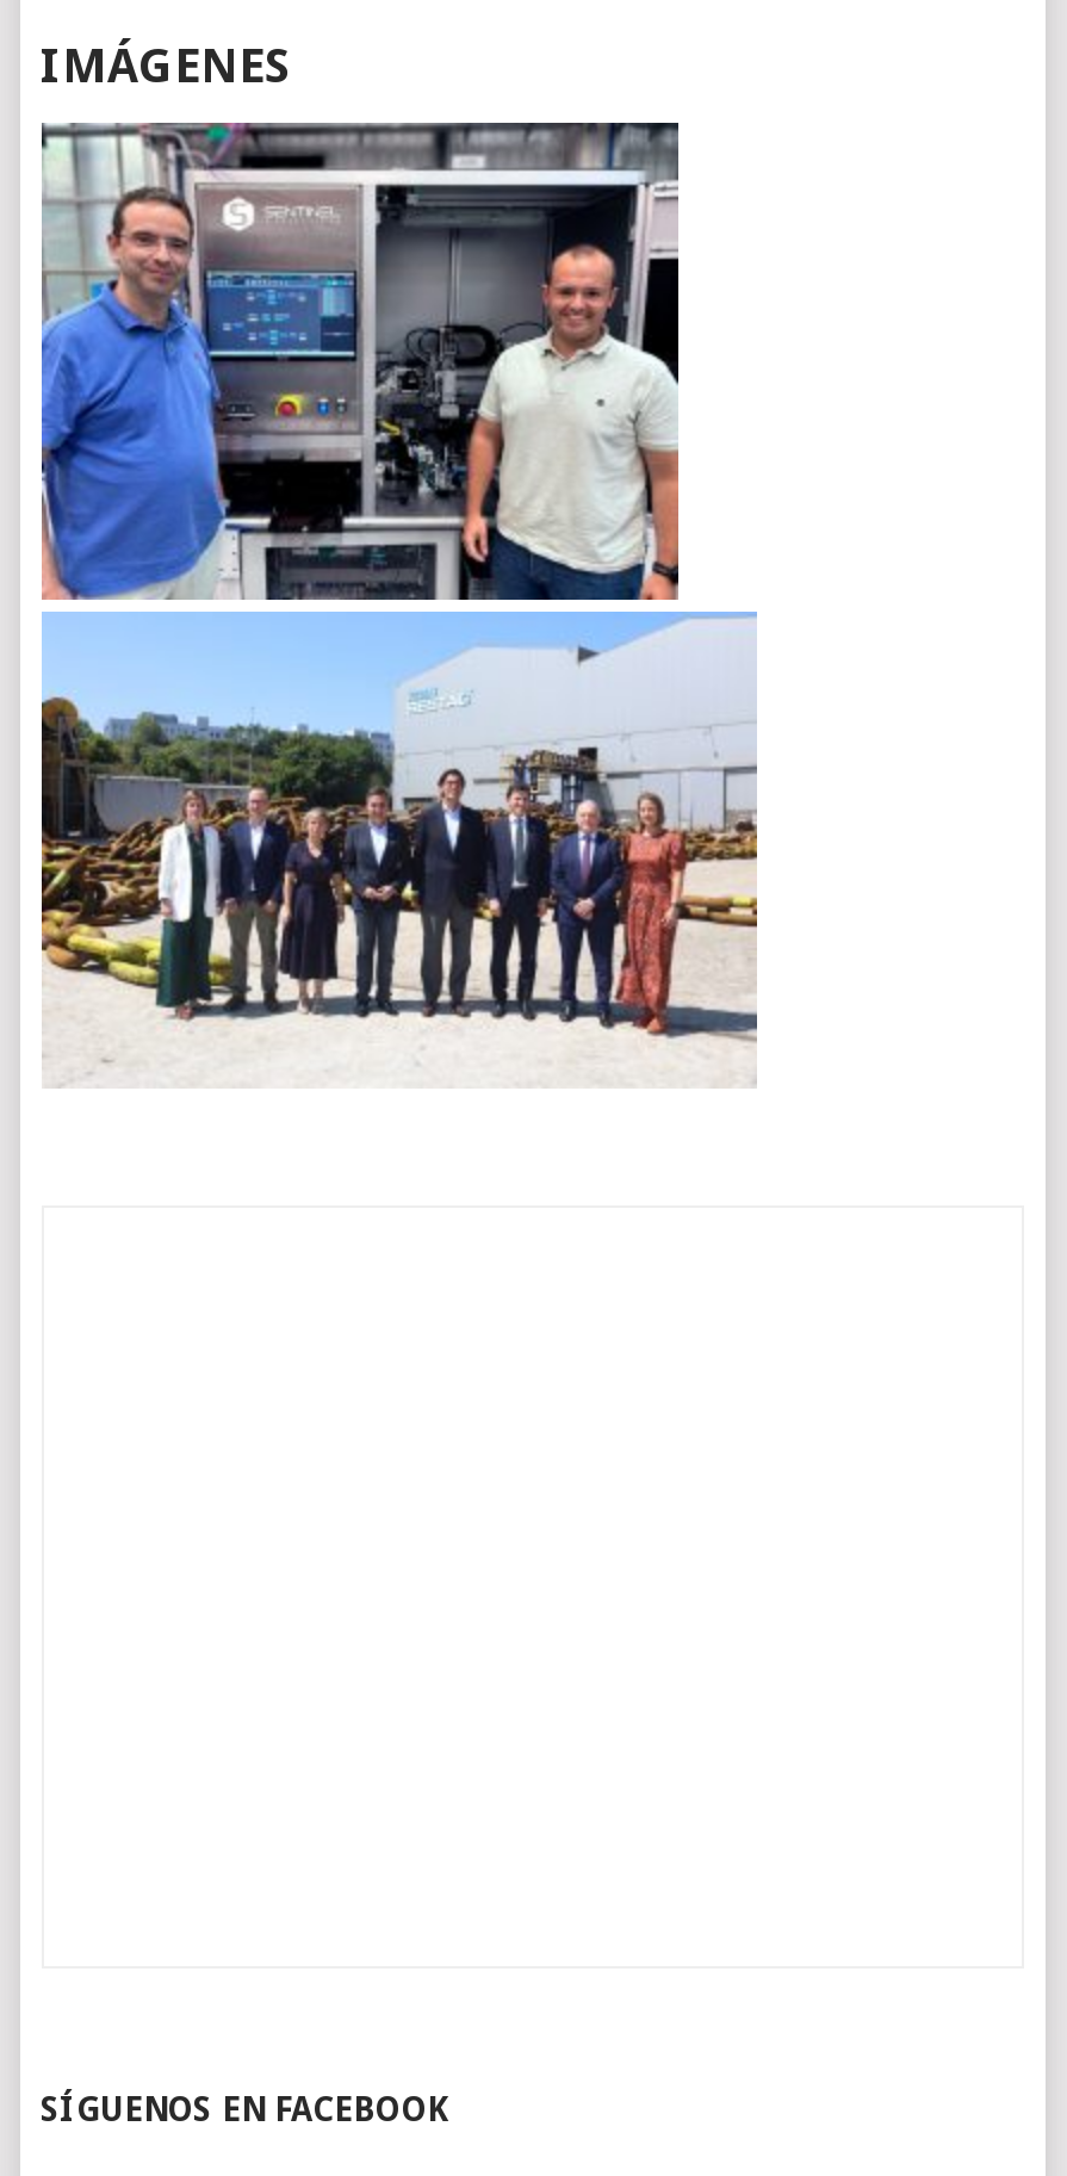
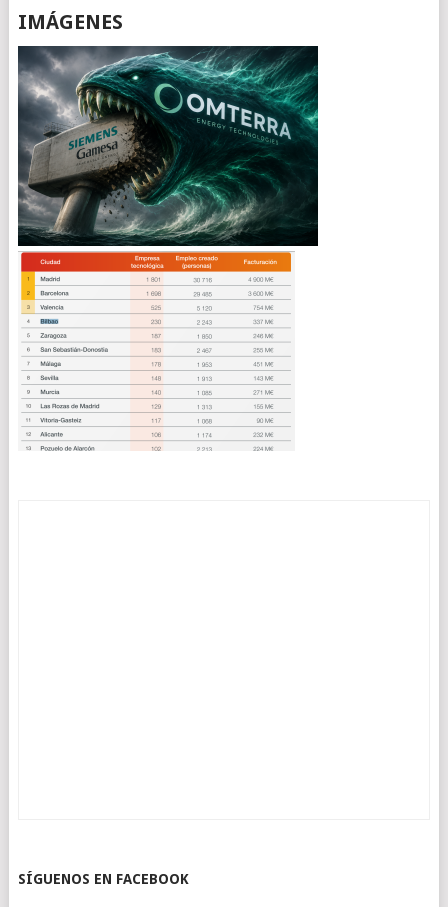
[39,123,759,1086] [image] -> [17,45,319,451] [image]

